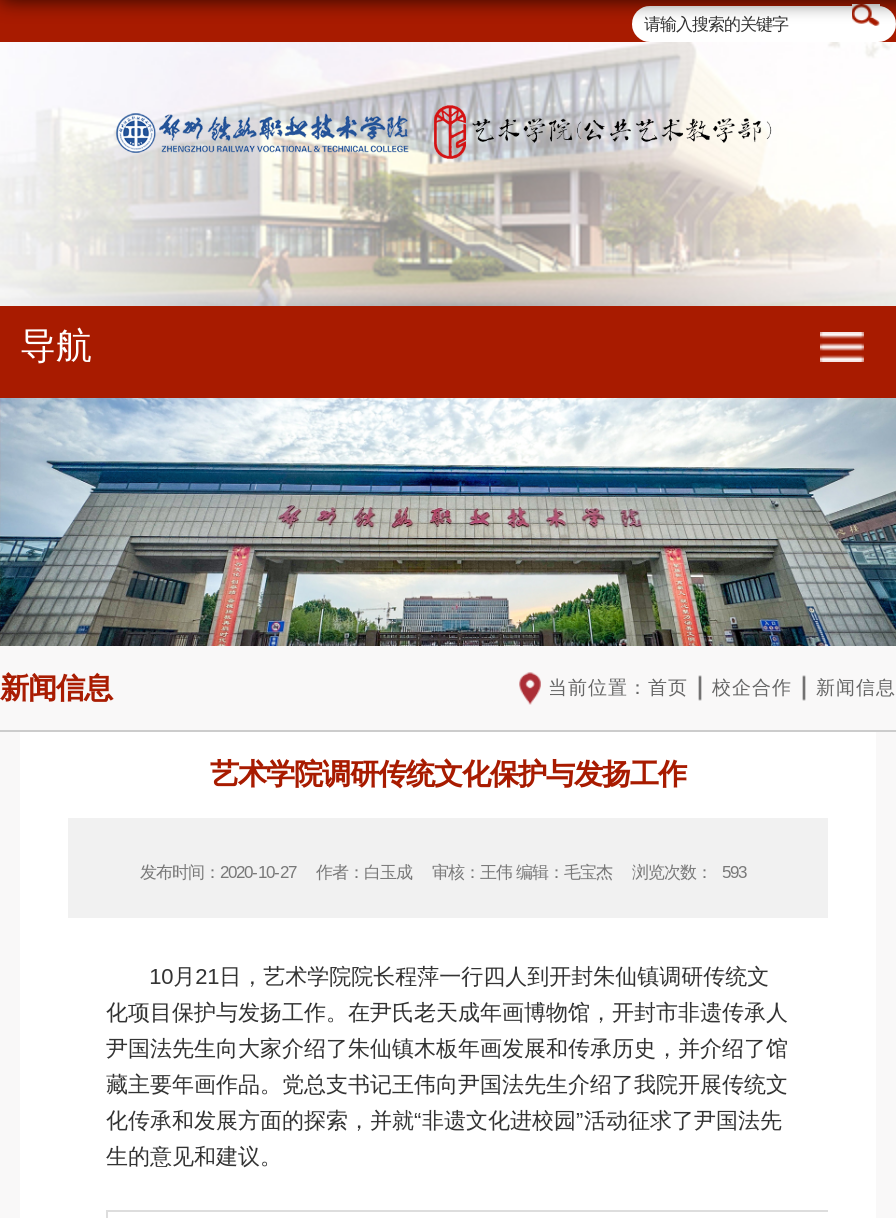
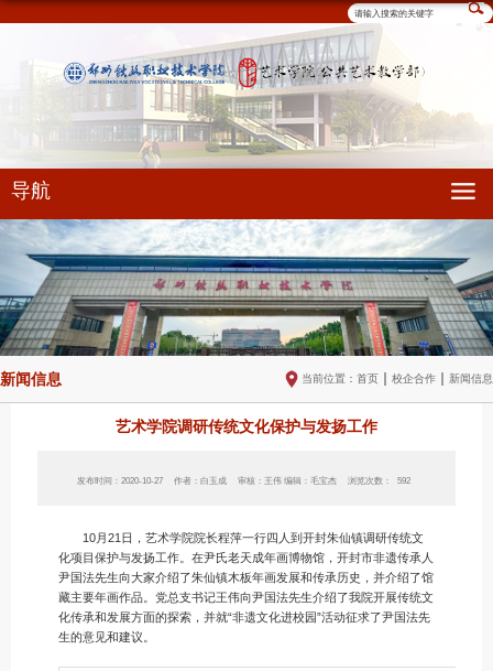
[140,862,746,882] 发布时间：2020-10-27 作者：白玉成 审核：王伟 编辑：毛宝杰 浏览次数： 593 -> [77,475,410,486] 发布时间：2020-10-27 作者：白玉成 审核：王伟 编辑：毛宝杰 浏览次数： 592

